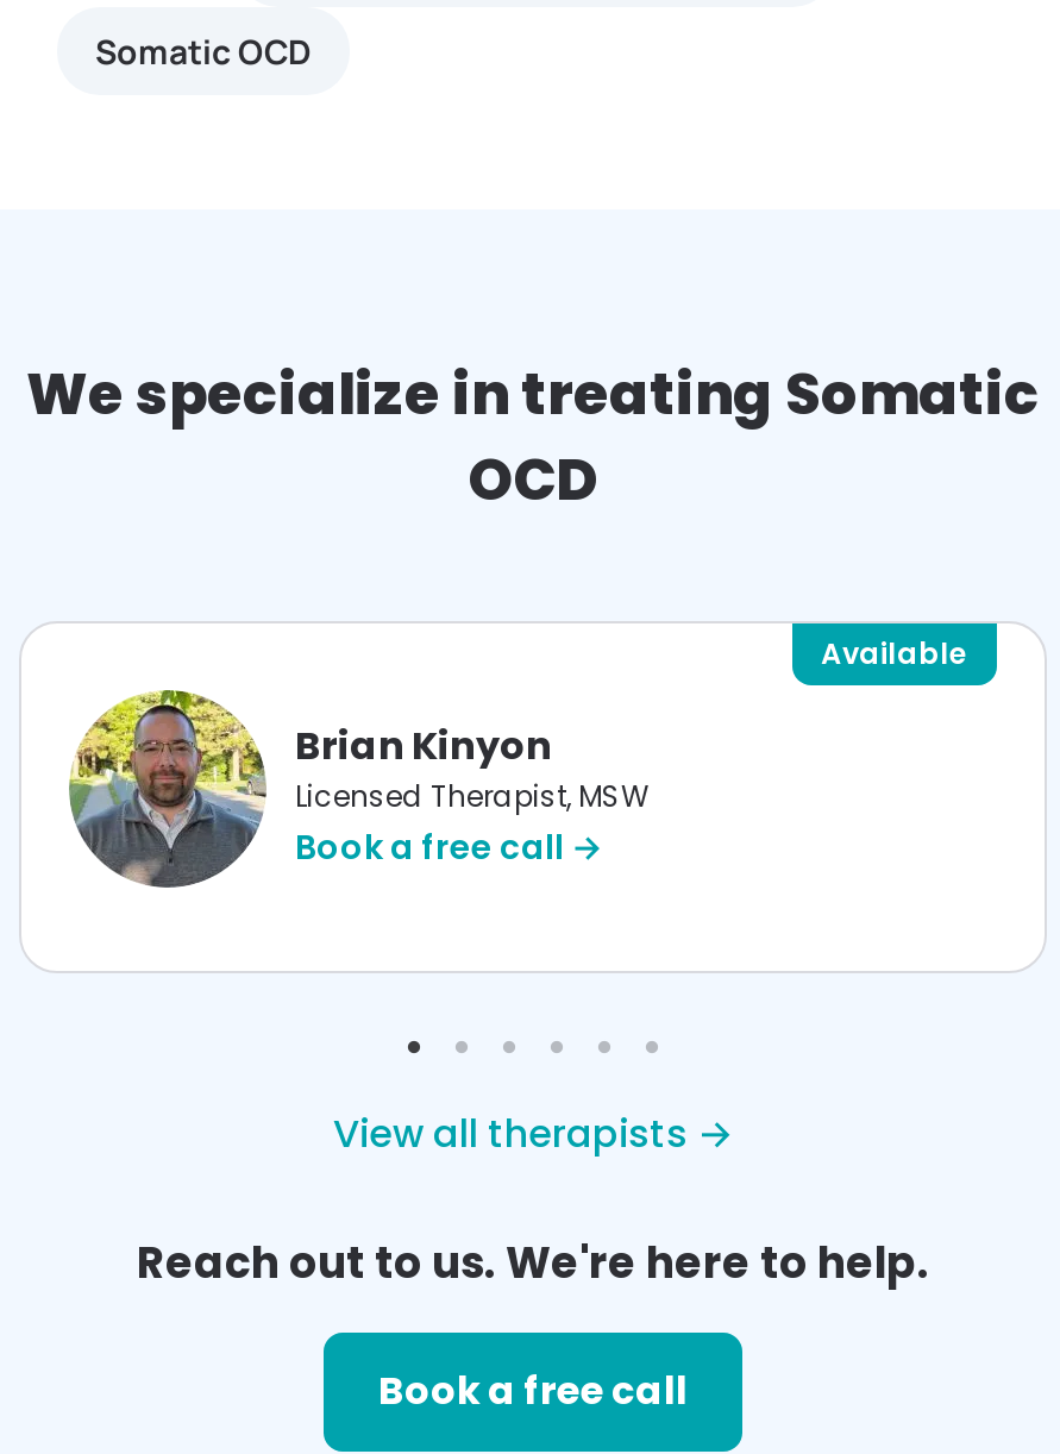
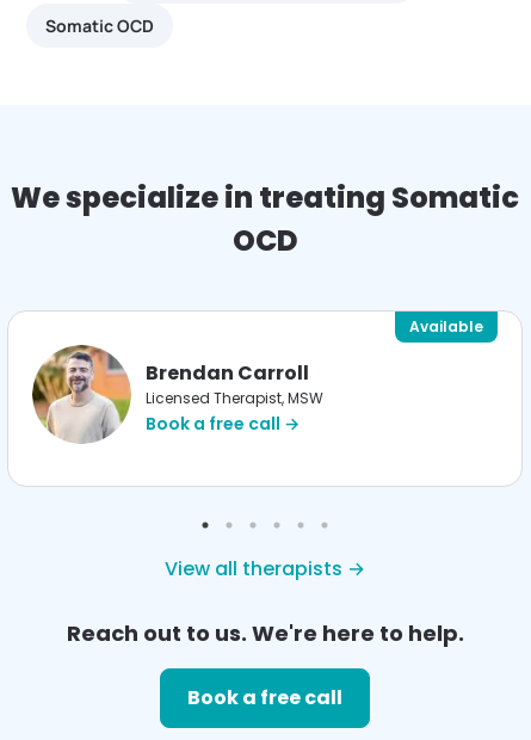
[69,690,552,890] [image] | Brian Kinyon -> [32,345,309,444] [image] | Brendan Carroll

